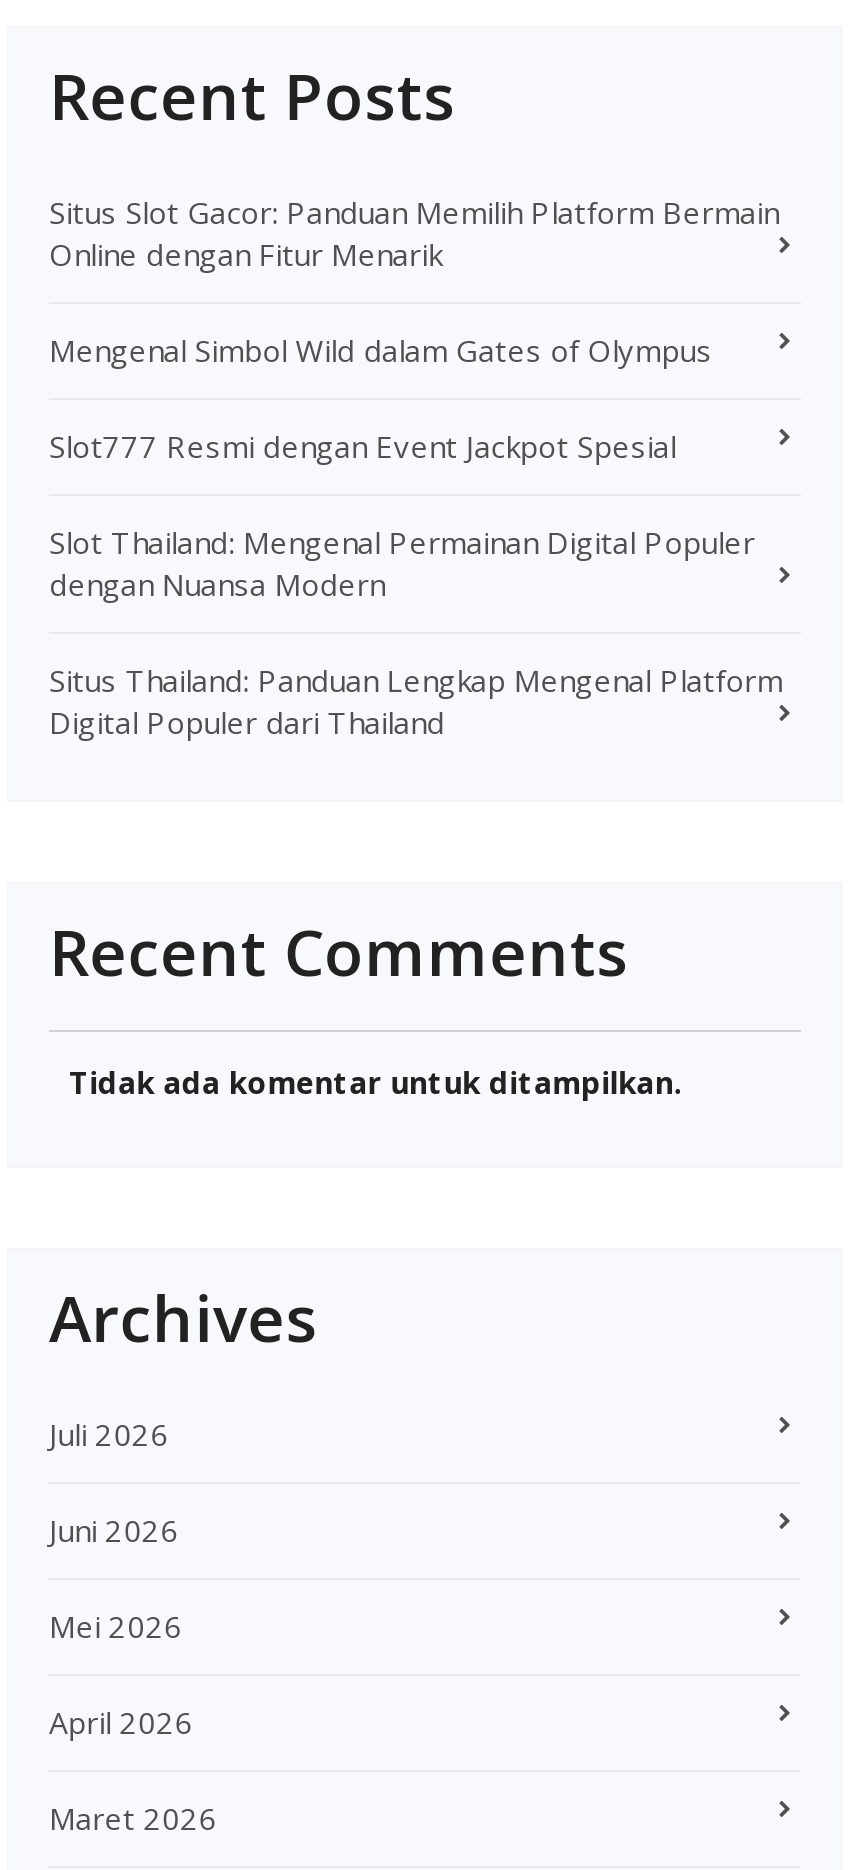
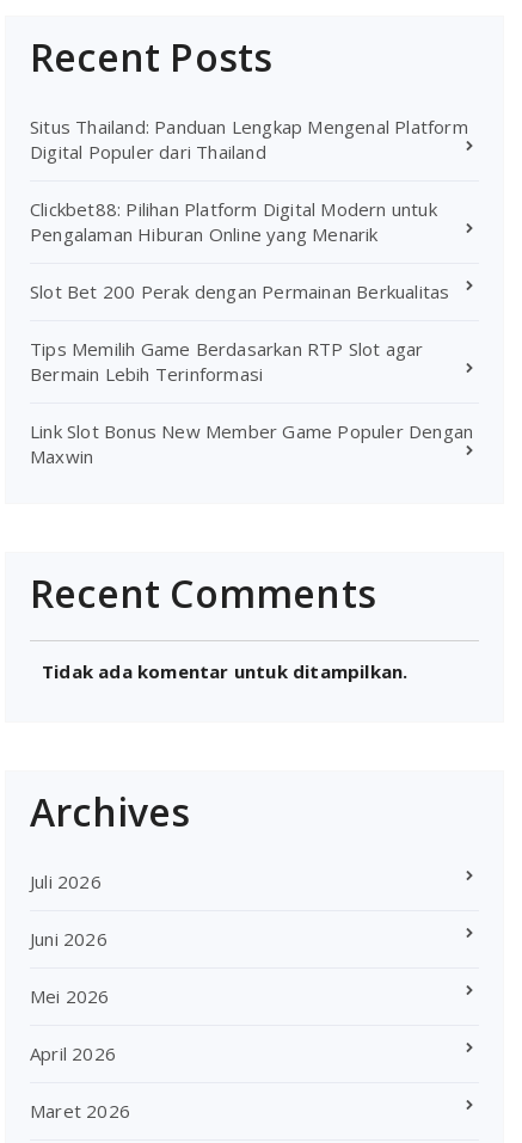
[49,191,779,603] Situs Slot Gacor: Panduan Memilih Platform Bermain | Online dengan Fitur Menarik | Mengenal Simbol Wild dalam Gates of Olympus | Slot777 Resmi dengan Event Jackpot Spesial | Slot Thailand: Mengenal Permainan Digital Populer | dengan Nuansa Modern -> none
moved [49,659,783,741] -> [30,114,468,163]: Situs Thailand: Panduan Lengkap Mengenal Platform | Digital Populer dari Thailand
none -> [30,197,473,468] Clickbet88: Pilihan Platform Digital Modern untuk | Pengalaman Hiburan Online yang Menarik | Slot Bet 200 Perak dengan Permainan Berkualitas | Tips Memilih Game Berdasarkan RTP Slot agar | Bermain Lebih Terinformasi | Link Slot Bonus New Member Game Populer Dengan | Maxwin

